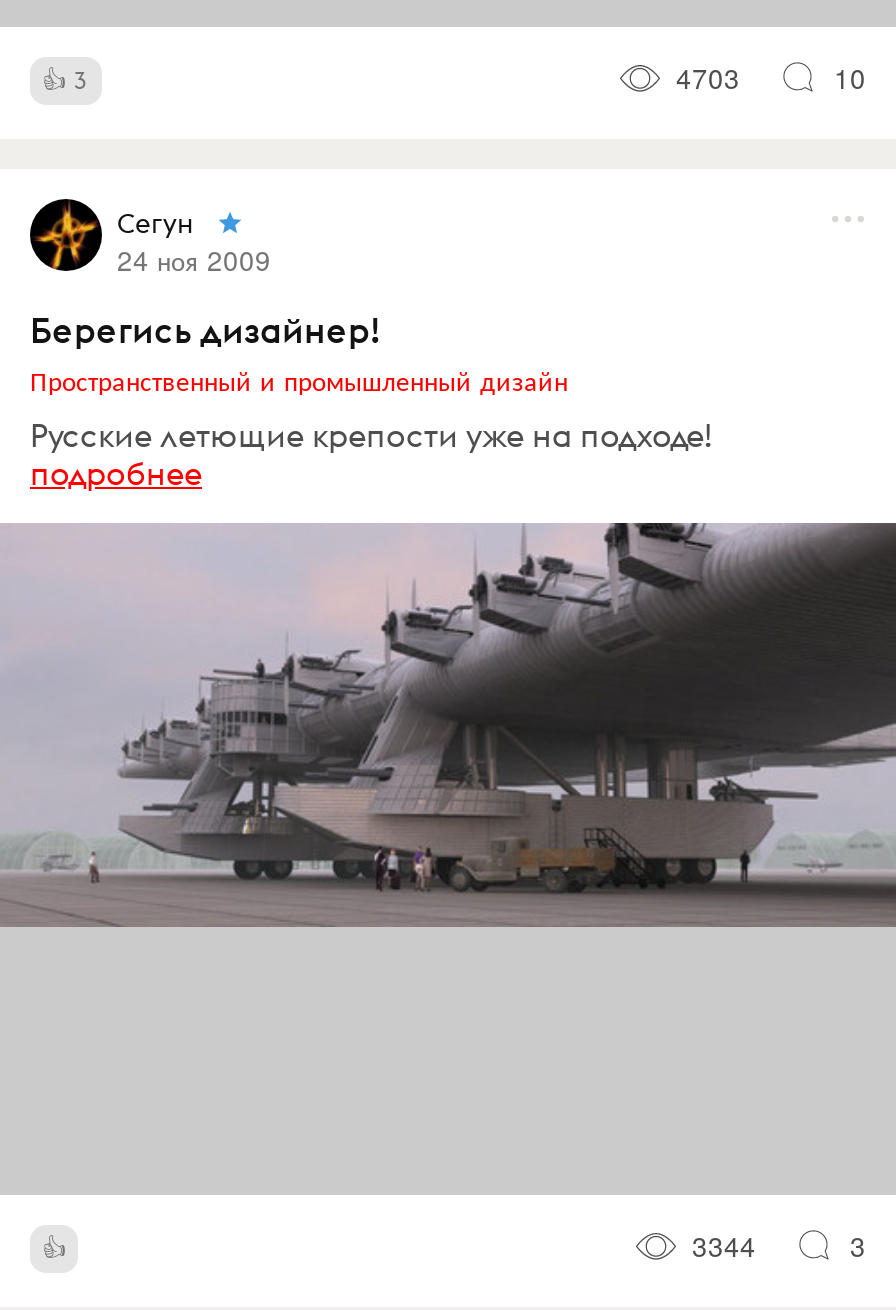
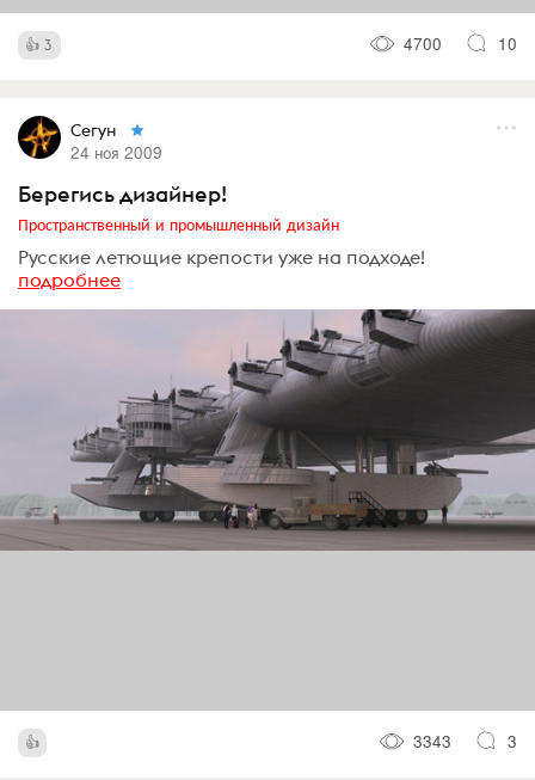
[668,56,866,96] 4703 10 -> [399,30,517,54] 4700 10
[684,1225,866,1265] 3344 3 -> [408,729,517,753] 3343 3

